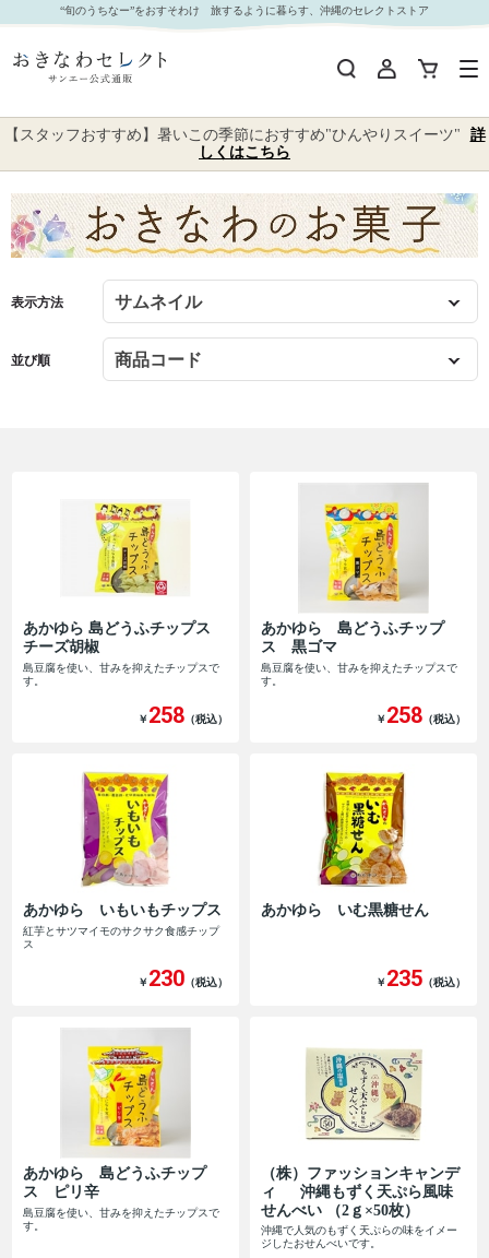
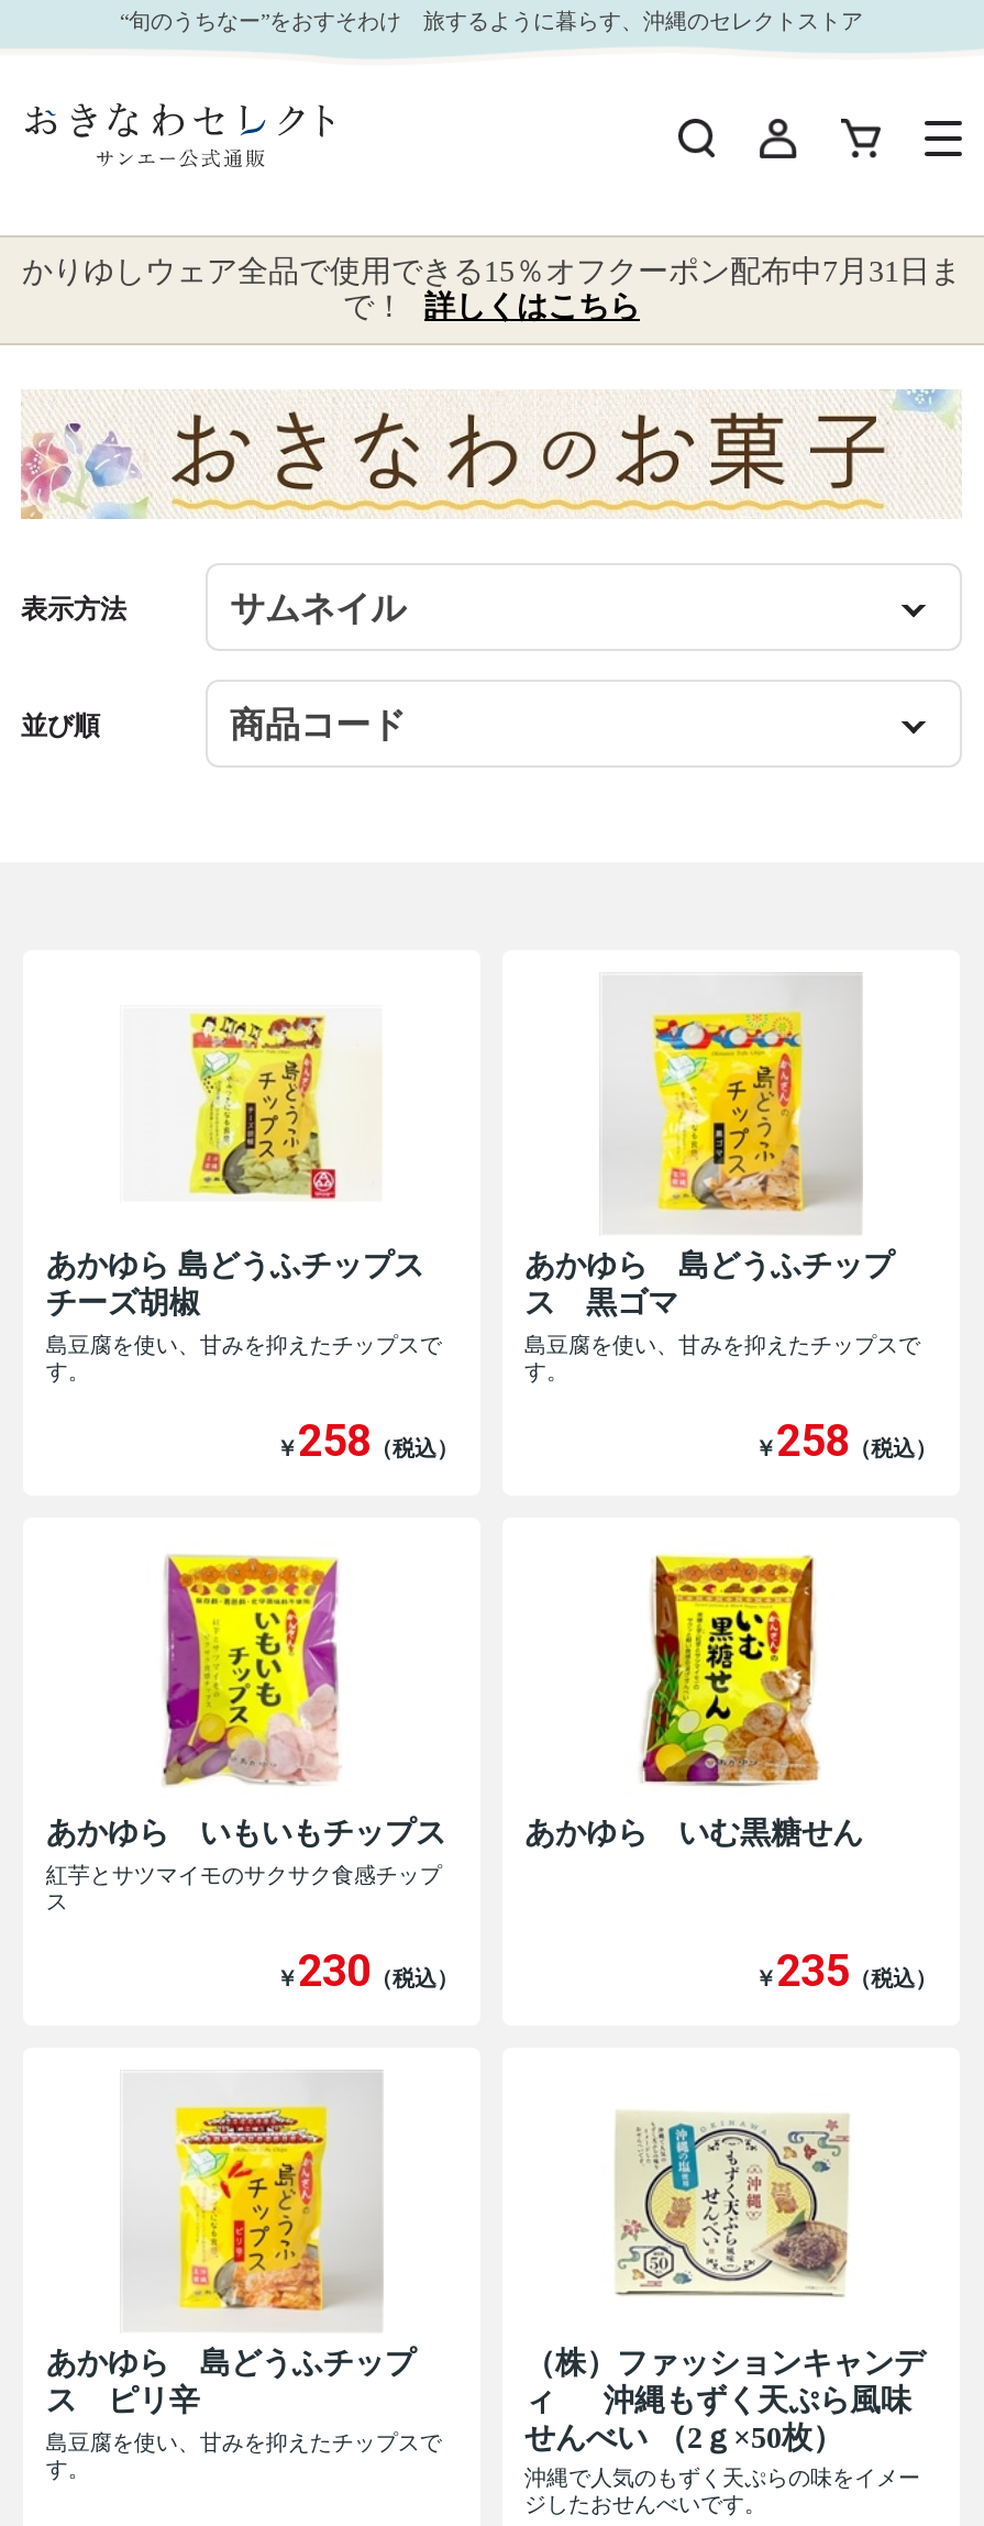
[4,127,485,161] 【スタッフおすすめ】暑いこの季節におすすめ"ひんやりスイーツ" 詳 | しくはこちら -> [22,255,961,323] かりゆしウェア全品で使用できる15％オフクーポン配布中7月31日ま | で！ 詳しくはこちら

